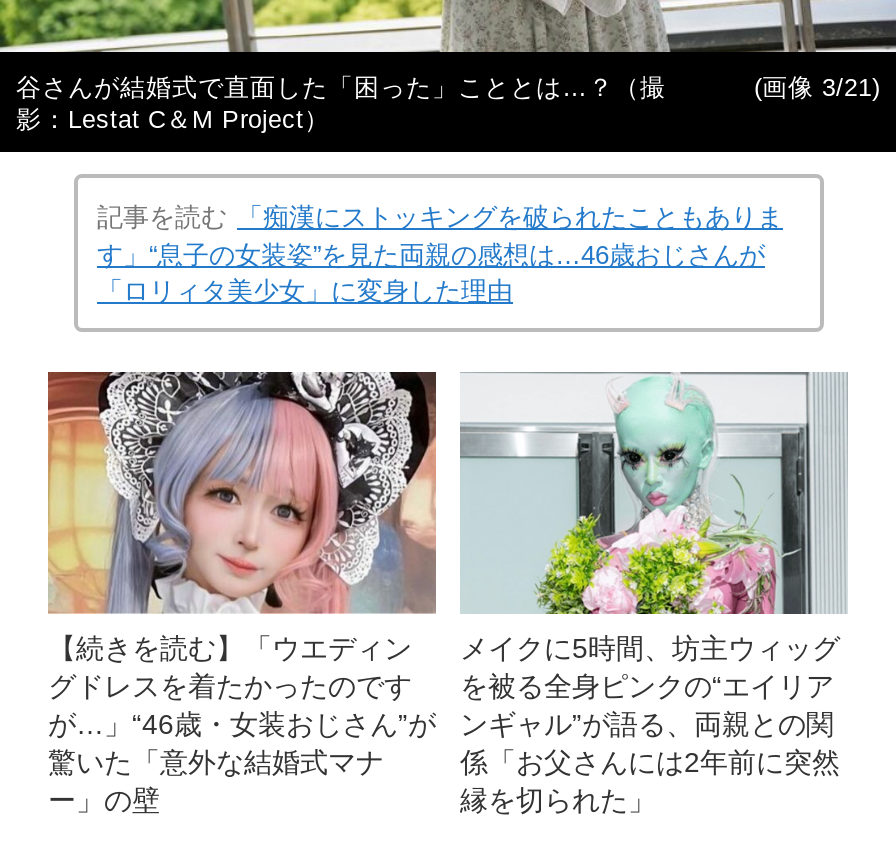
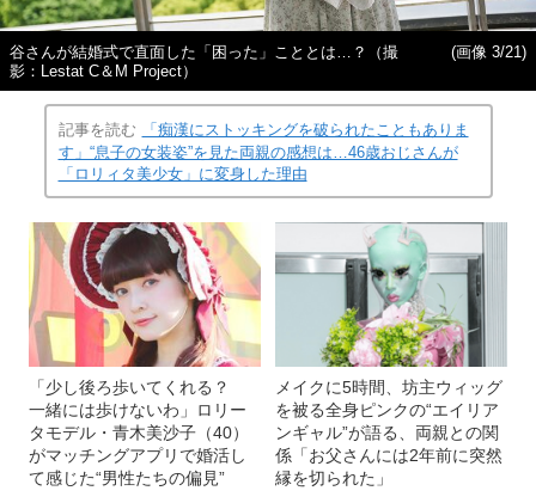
[46,370,438,817] [image] | 【続きを読む】「ウエディン | グドレスを着たかったのです | が…」“46歳・女装おじさん”が | 驚いた「意外な結婚式マナ | ー」の壁 -> [29,221,261,488] [image] | 「少し後ろ歩いてくれる？ | 一緒には歩けないわ」ロリー | タモデル・青木美沙子（40） | がマッチングアプリで婚活し | て感じた“男性たちの偏見”

